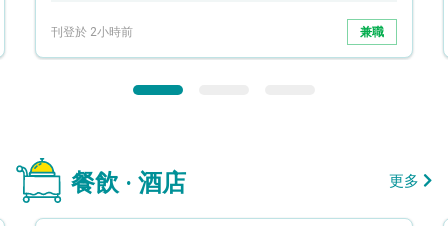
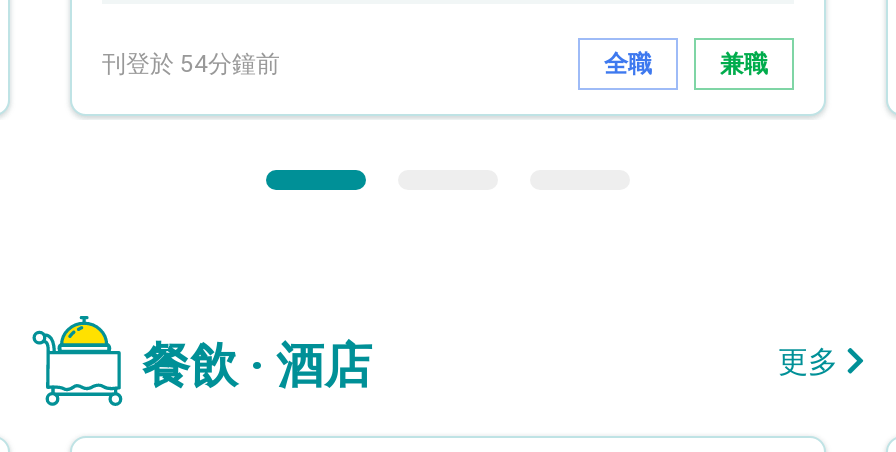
[51,24,133,38] 刊登於 2小時前 -> [102,49,652,77] 刊登於 54分鐘前 | 全職

